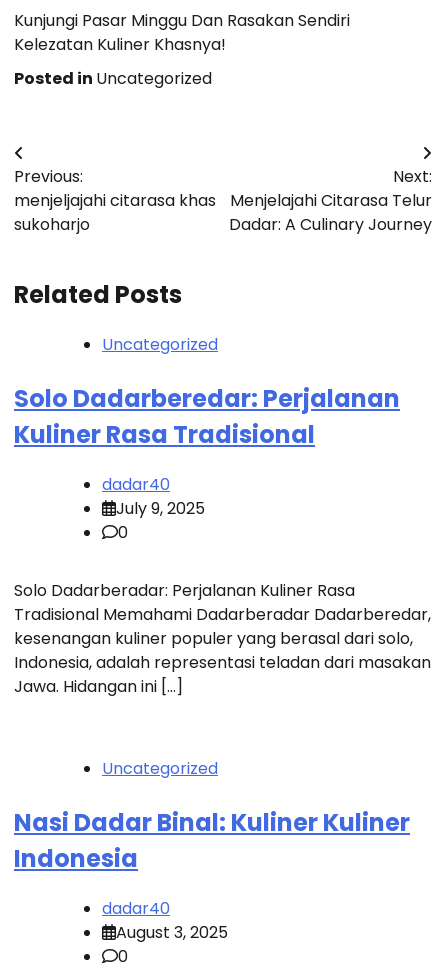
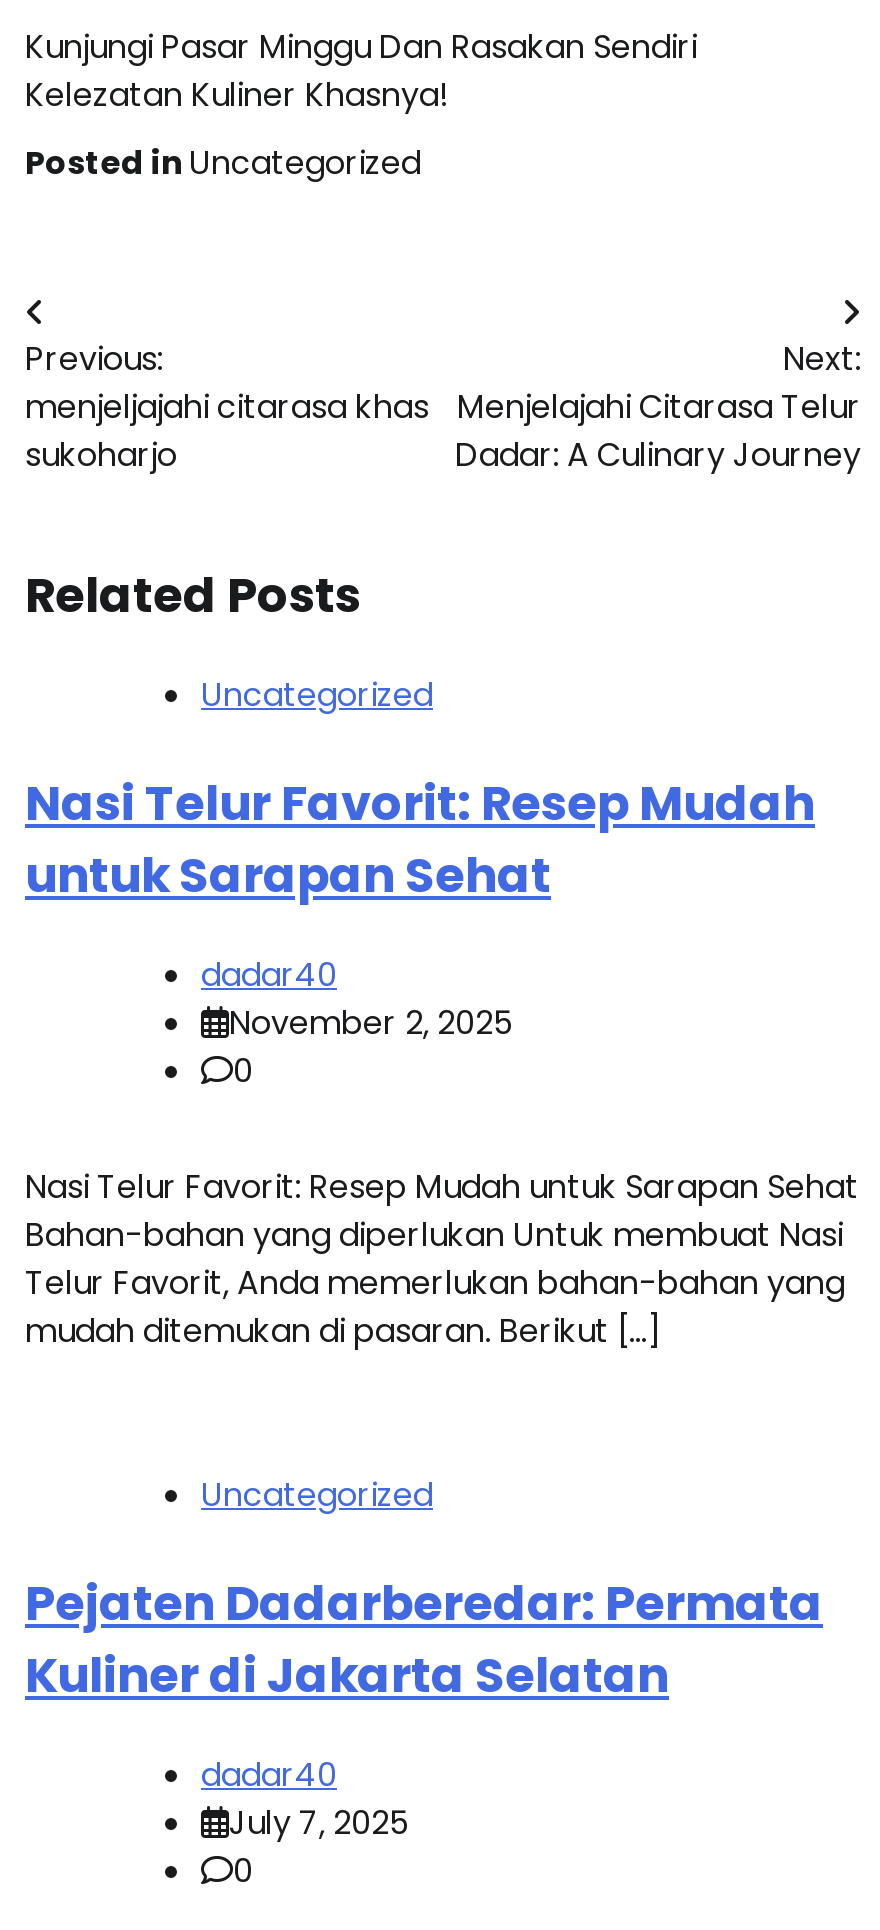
[14,382,400,451] Solo Dadarberedar: Perjalanan | Kuliner Rasa Tradisional -> [25,770,815,908] Nasi Telur Favorit: Resep Mudah | untuk Sarapan Sehat
[116,497,205,520] July 9, 2025 -> [229,1000,513,1046] November 2, 2025
[14,579,431,698] Solo Dadarberadar: Perjalanan Kuliner Rasa | Tradisional Memahami Dadarberadar Dadarberedar, | kesenangan kuliner populer yang berasal dari solo, | Indonesia, adalah representasi teladan dari masakan | Jawa. Hidangan ini […] -> [25,1164,859,1354] Nasi Telur Favorit: Resep Mudah untuk Sarapan Sehat | Bahan-bahan yang diperlukan Untuk membuat Nasi | Telur Favorit, Anda memerlukan bahan-bahan yang | mudah ditemukan di pasaran. Berikut […]
[14,806,410,875] Nasi Dadar Binal: Kuliner Kuliner | Indonesia -> [25,1570,823,1708] Pejaten Dadarberedar: Permata | Kuliner di Jakarta Selatan
[116,921,228,944] August 3, 2025 -> [229,1799,409,1845] July 7, 2025

